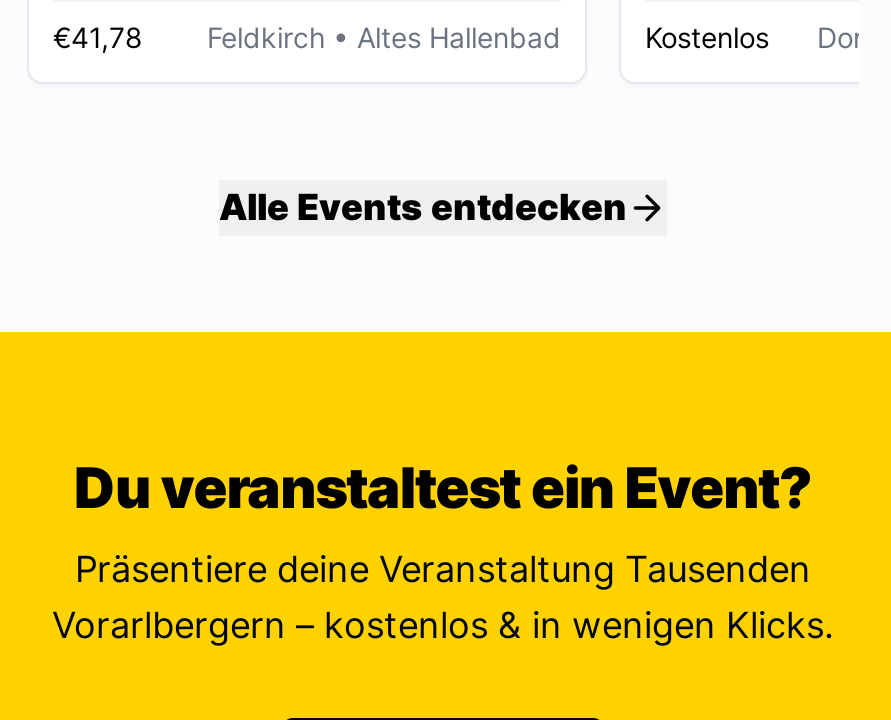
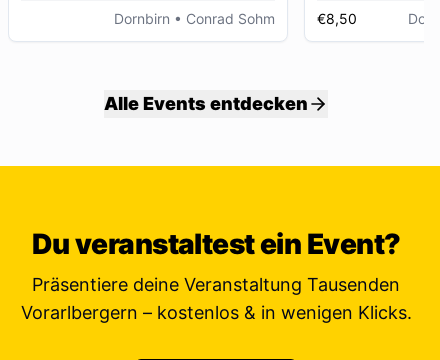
[53,20,561,54] €41,78 | Feldkirch • Altes Hallenbad -> [114,10,275,27] Dornbirn • Conrad Sohm
[645,20,769,54] Kostenlos -> [317,10,357,27] €8,50

